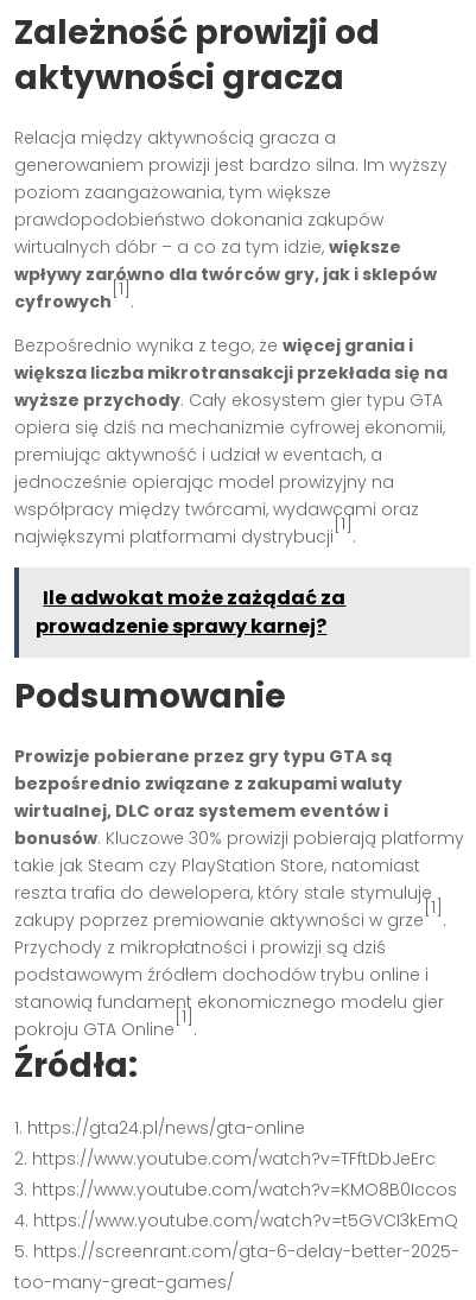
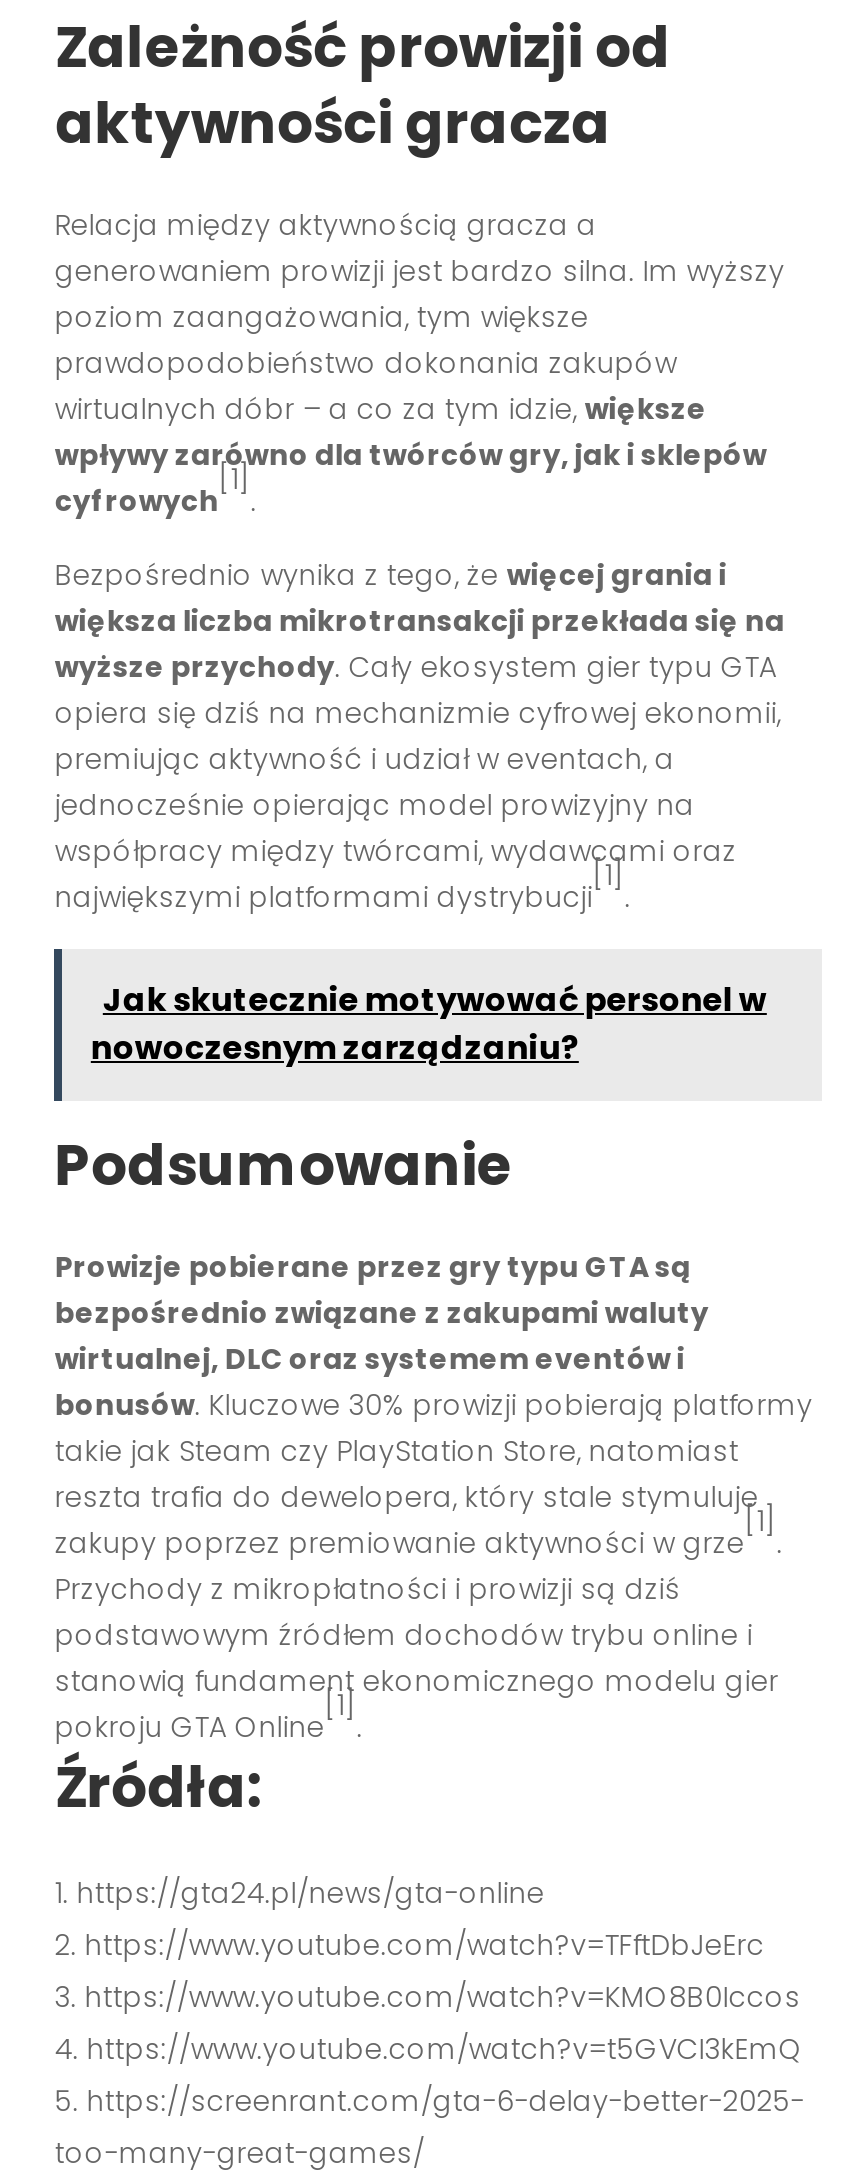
[36,584,346,640] Ile adwokat może zażądać za | prowadzenie sprawy karnej? -> [91,976,767,1070] Jak skutecznie motywować personel w | nowoczesnym zarządzaniu?

